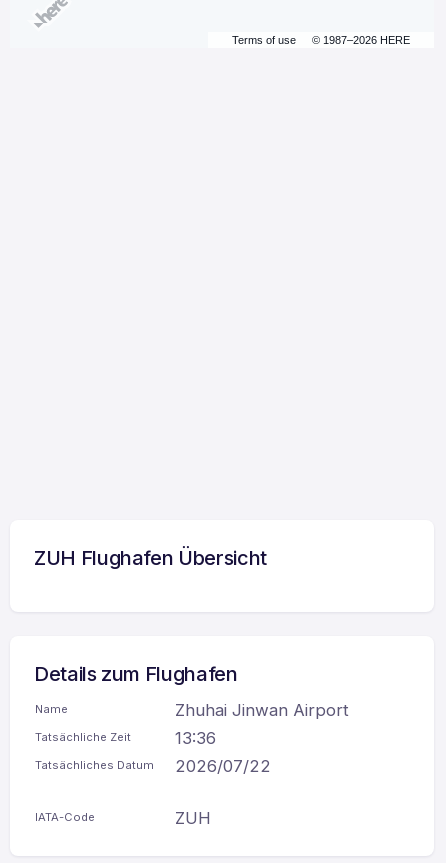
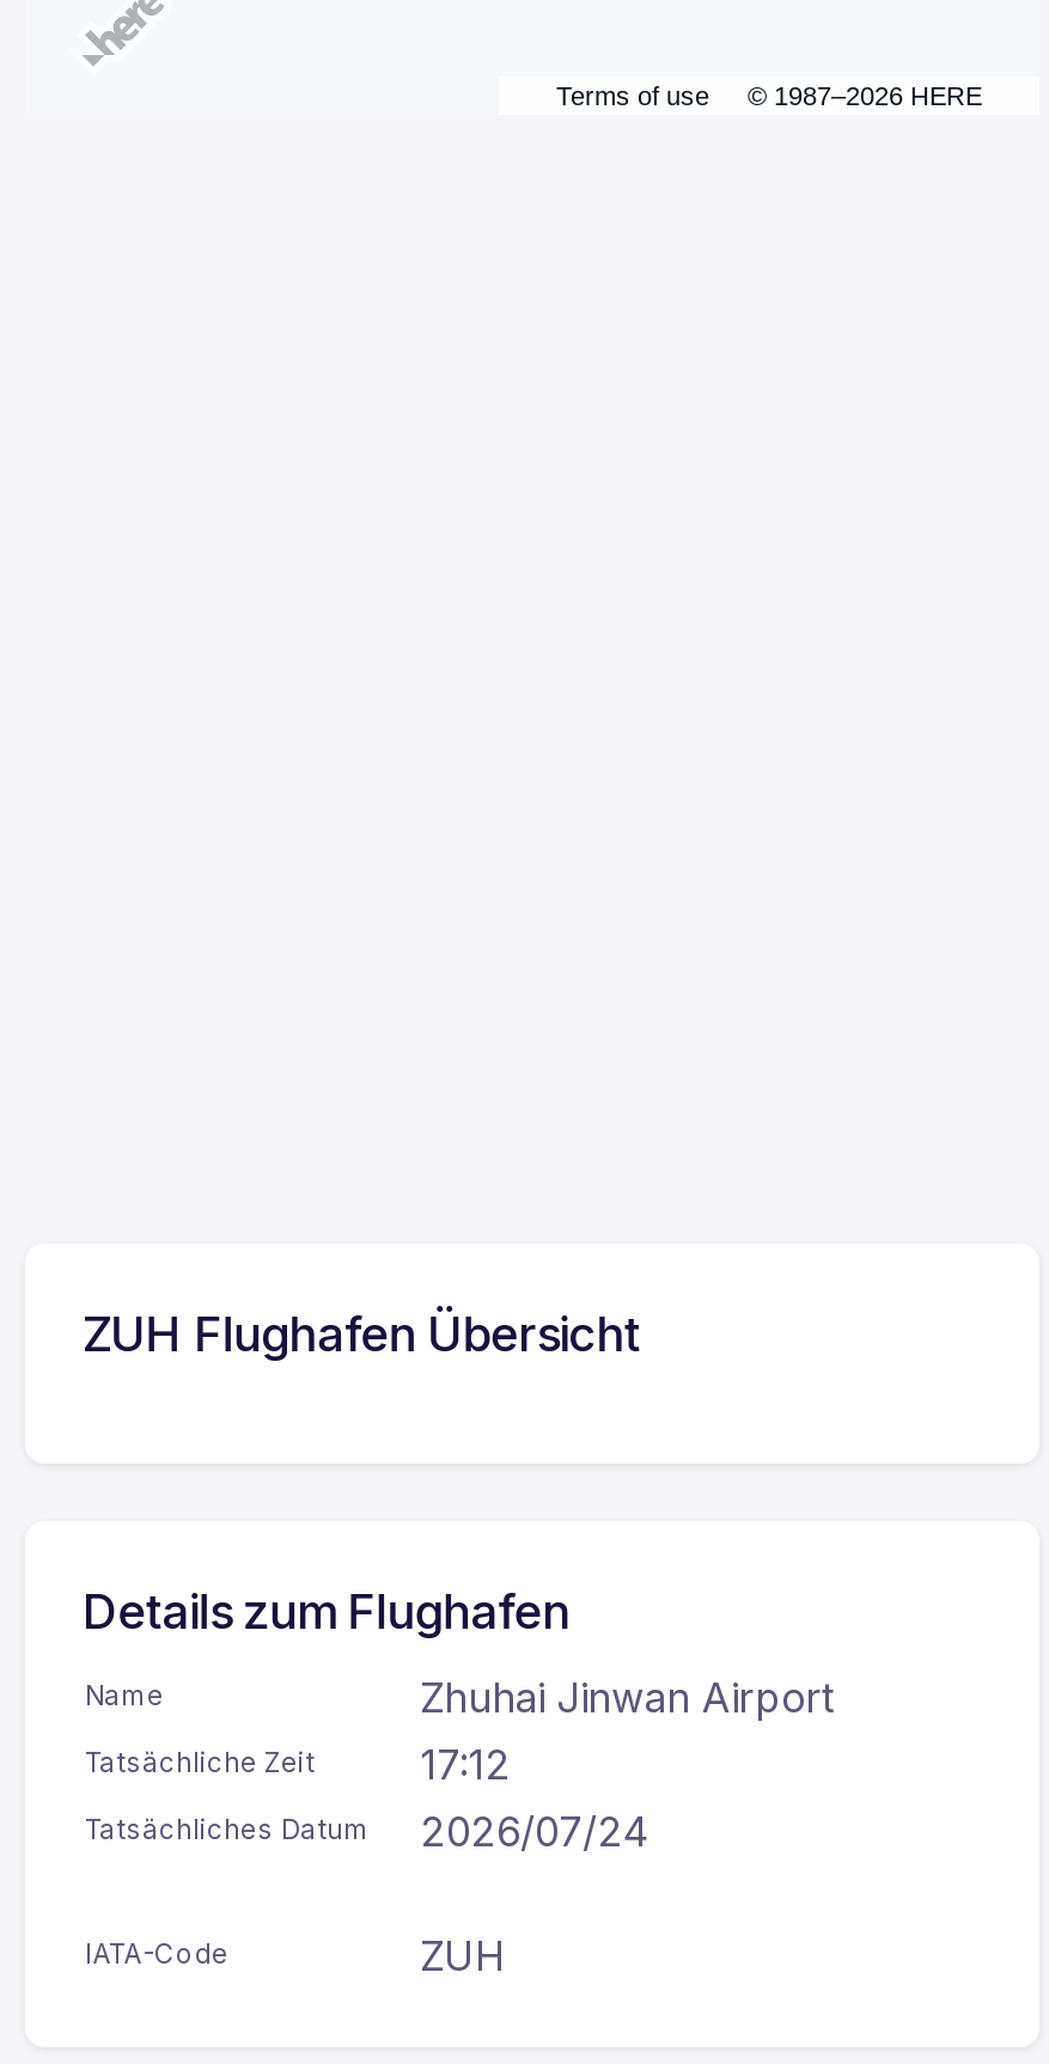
[175,728,216,748] 13:36 -> [420,1741,511,1789] 17:12
[35,756,271,776] Tatsächliches Datum 2026/07/22 -> [85,1808,649,1856] Tatsächliches Datum 2026/07/24

